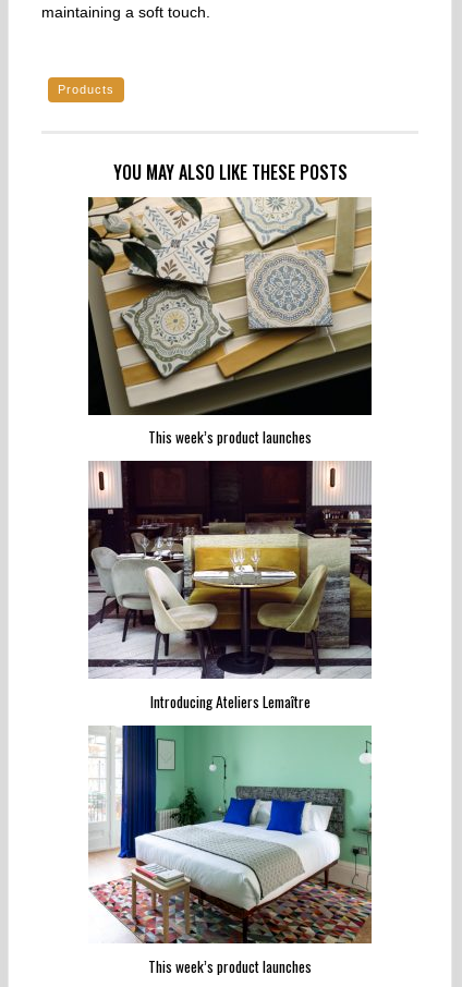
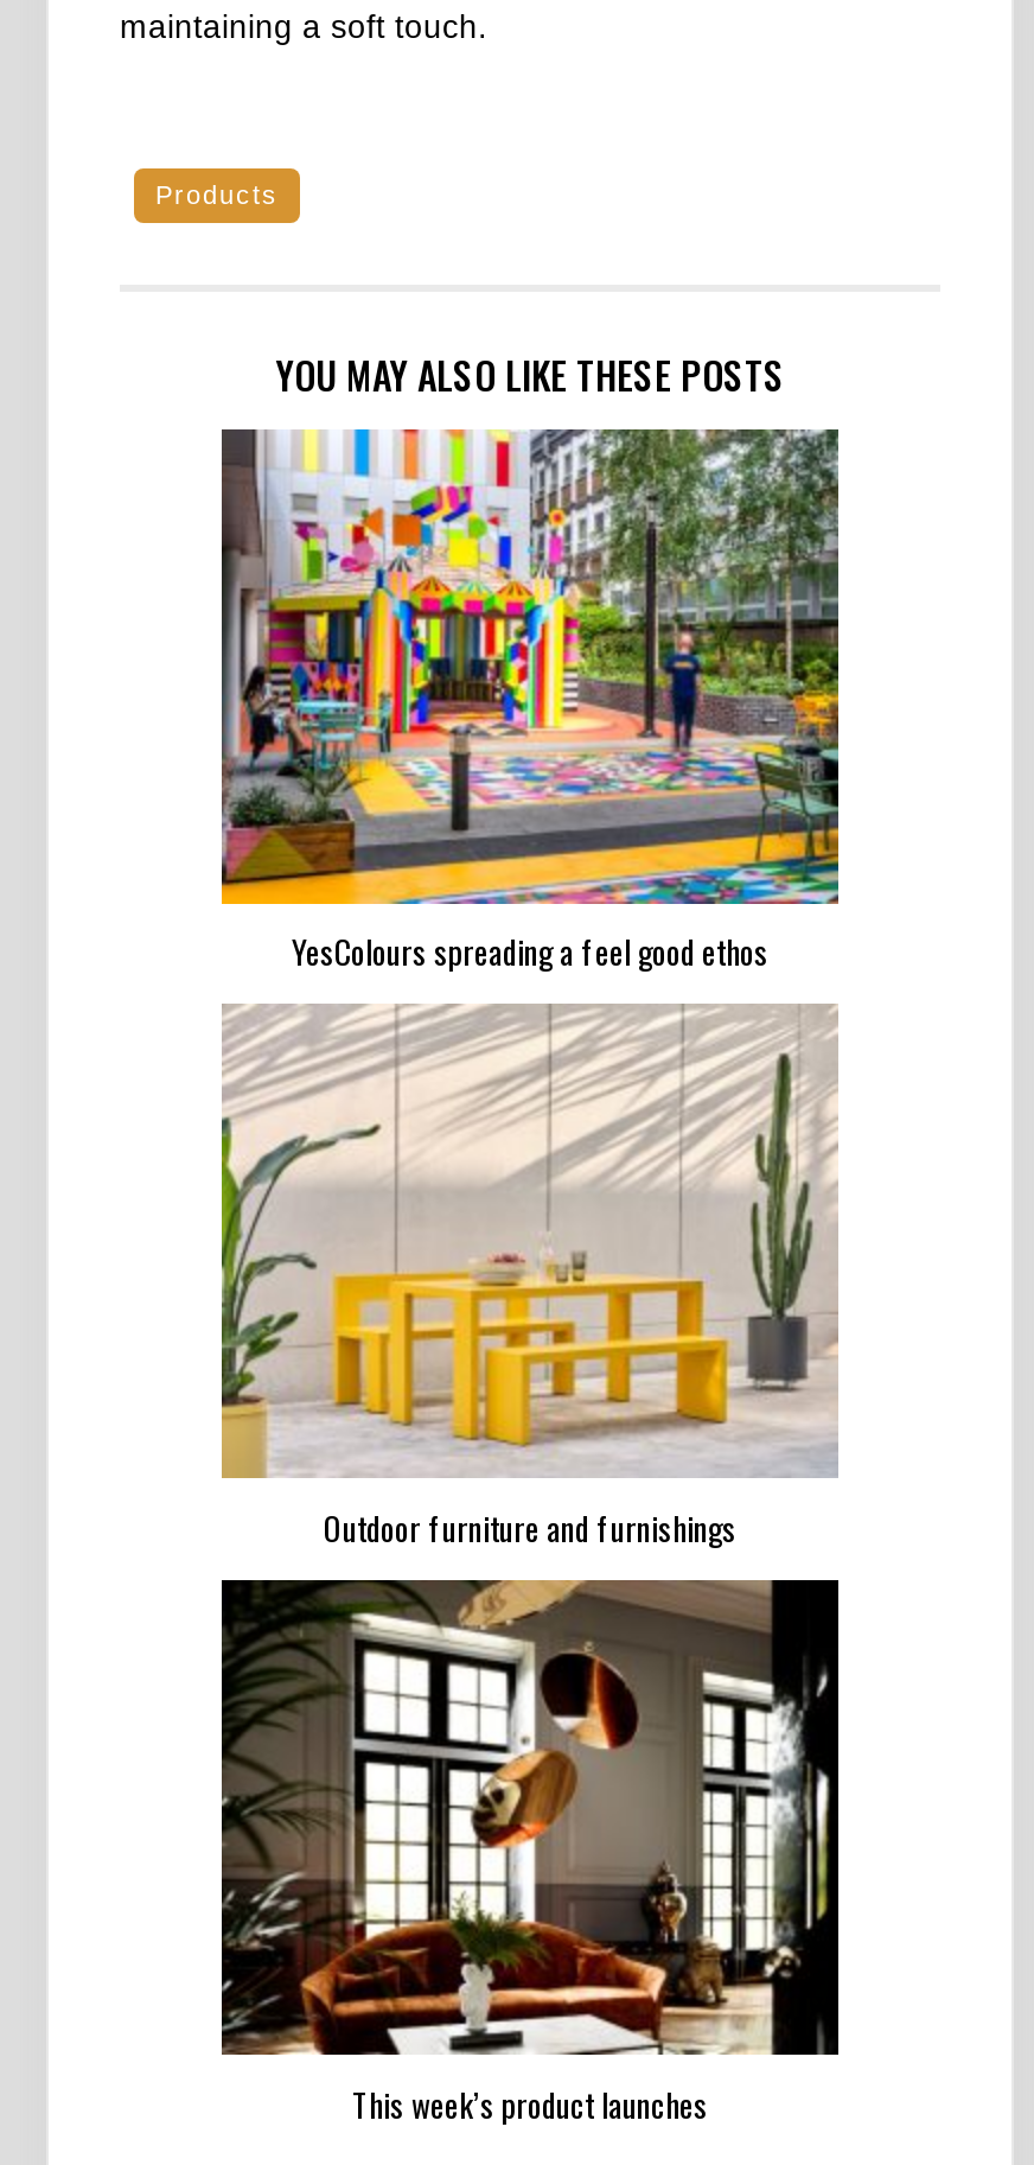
[87,196,373,448] [image] | This week’s product launches -> [219,427,841,976] [image] | YesColours spreading a feel good ethos
[87,460,373,712] [image] | Introducing Ateliers Lemaître -> [219,1004,838,1552] [image] | Outdoor furniture and furnishings
[88,724,373,945] [image] -> [219,1578,841,2057] [image]

